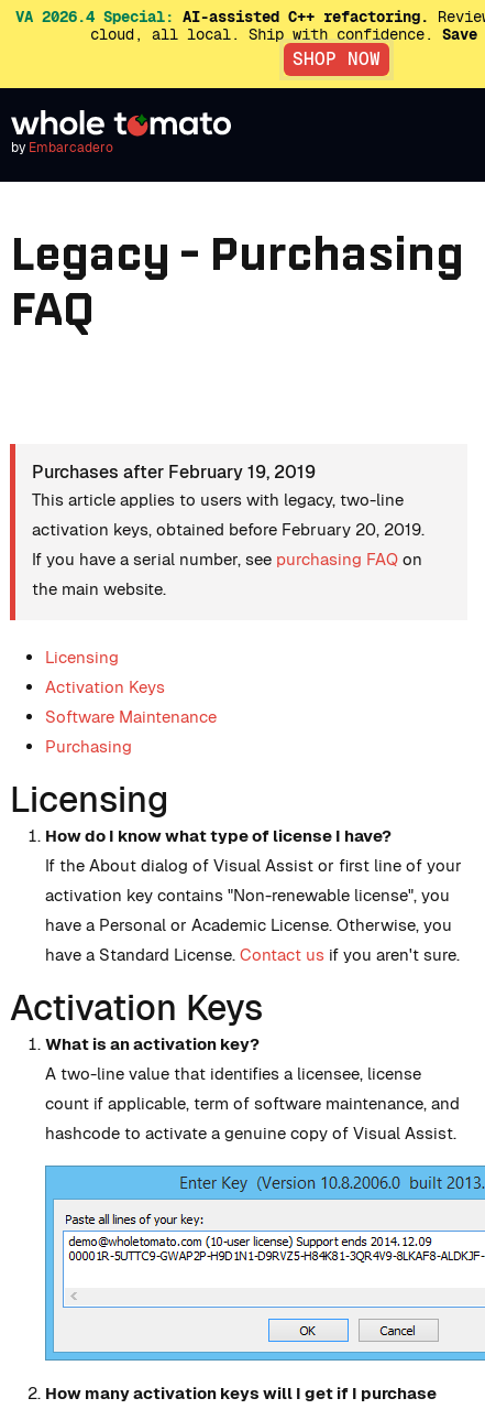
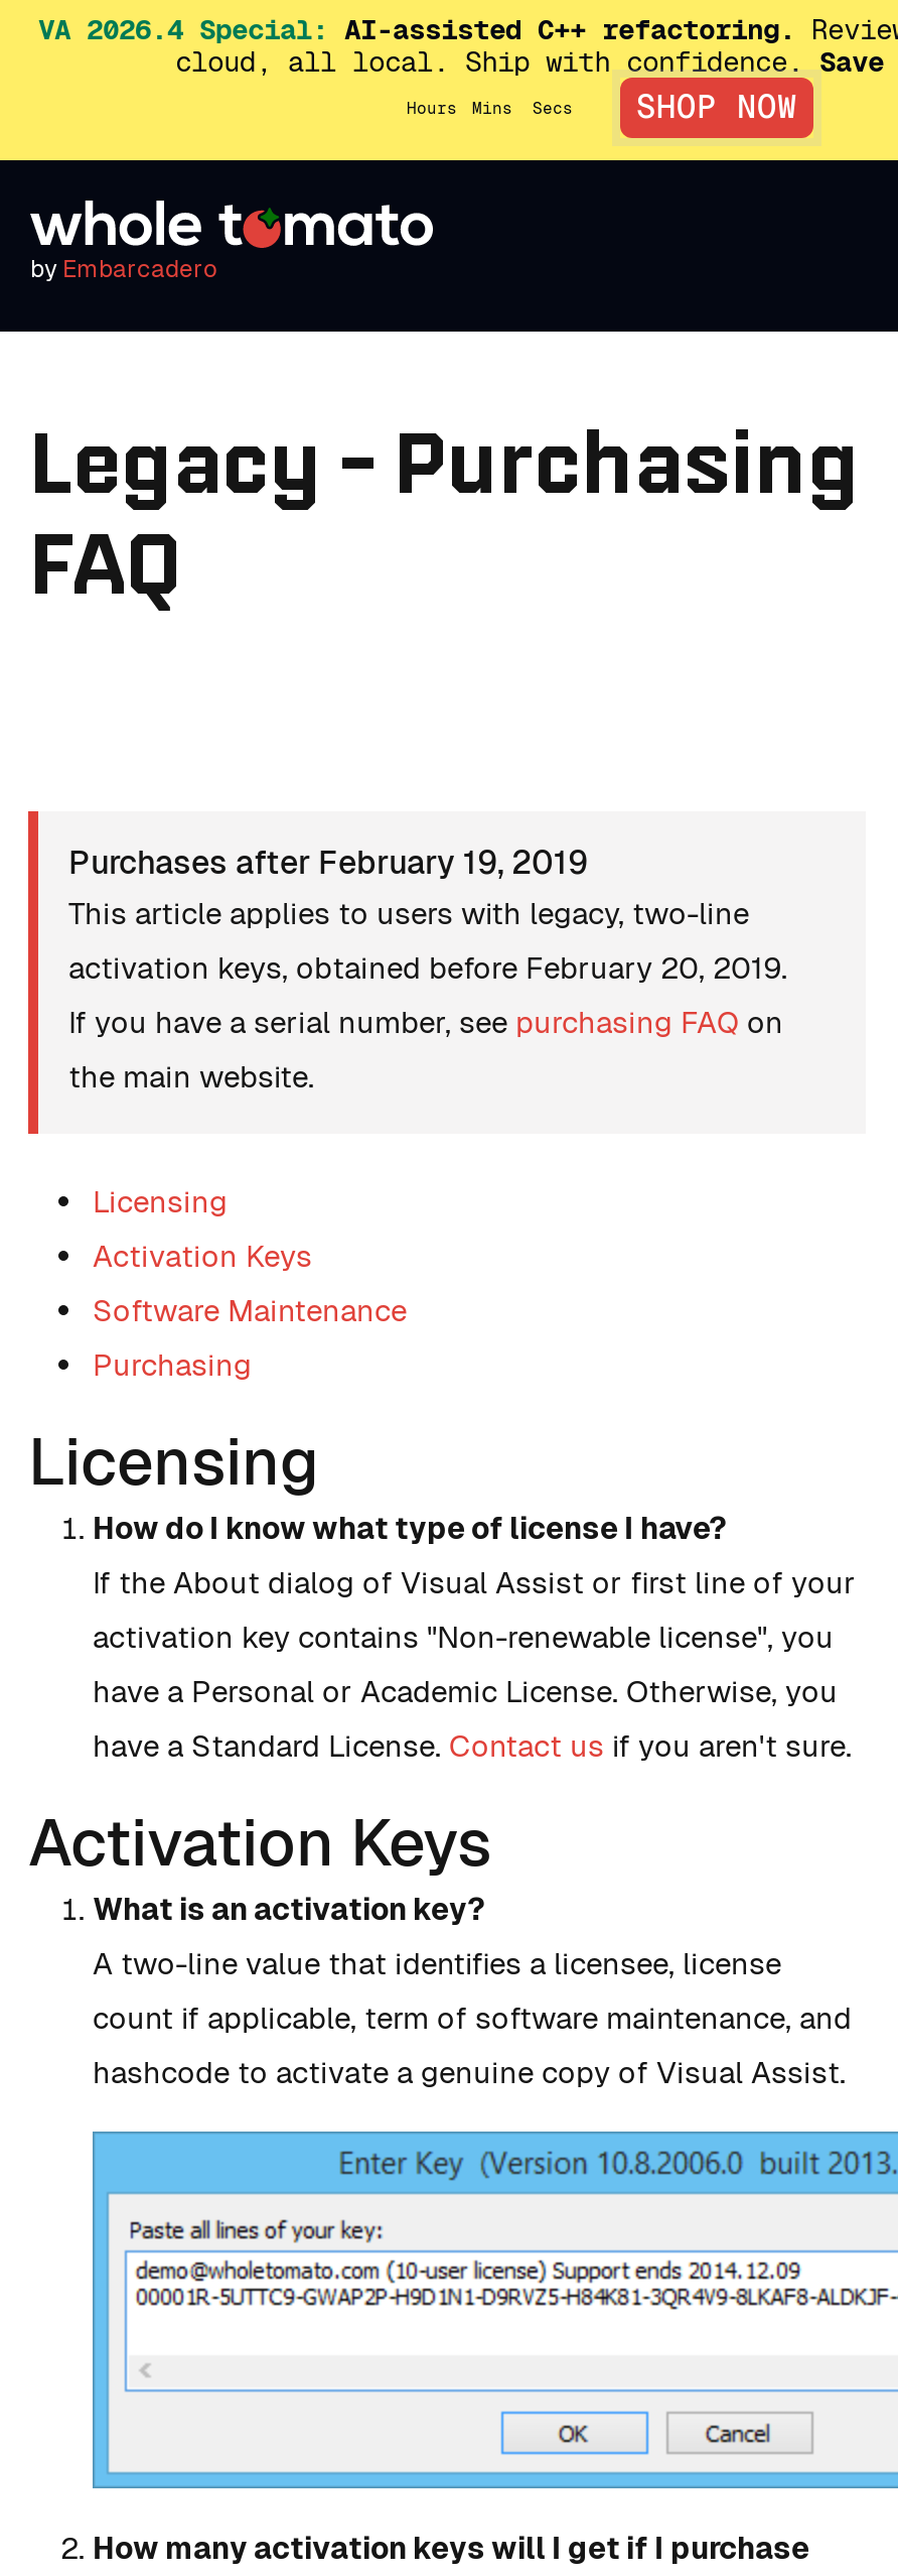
none -> [407,97,573,117] Hours | Mins | Secs

